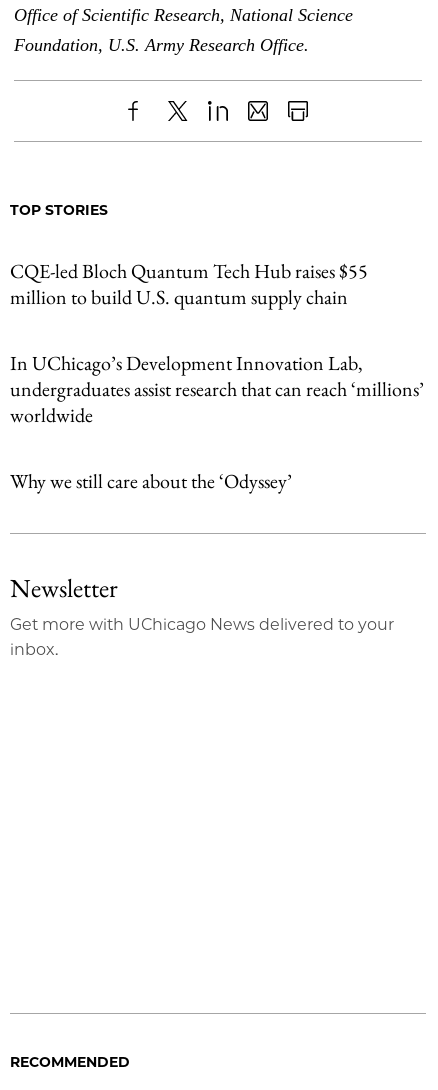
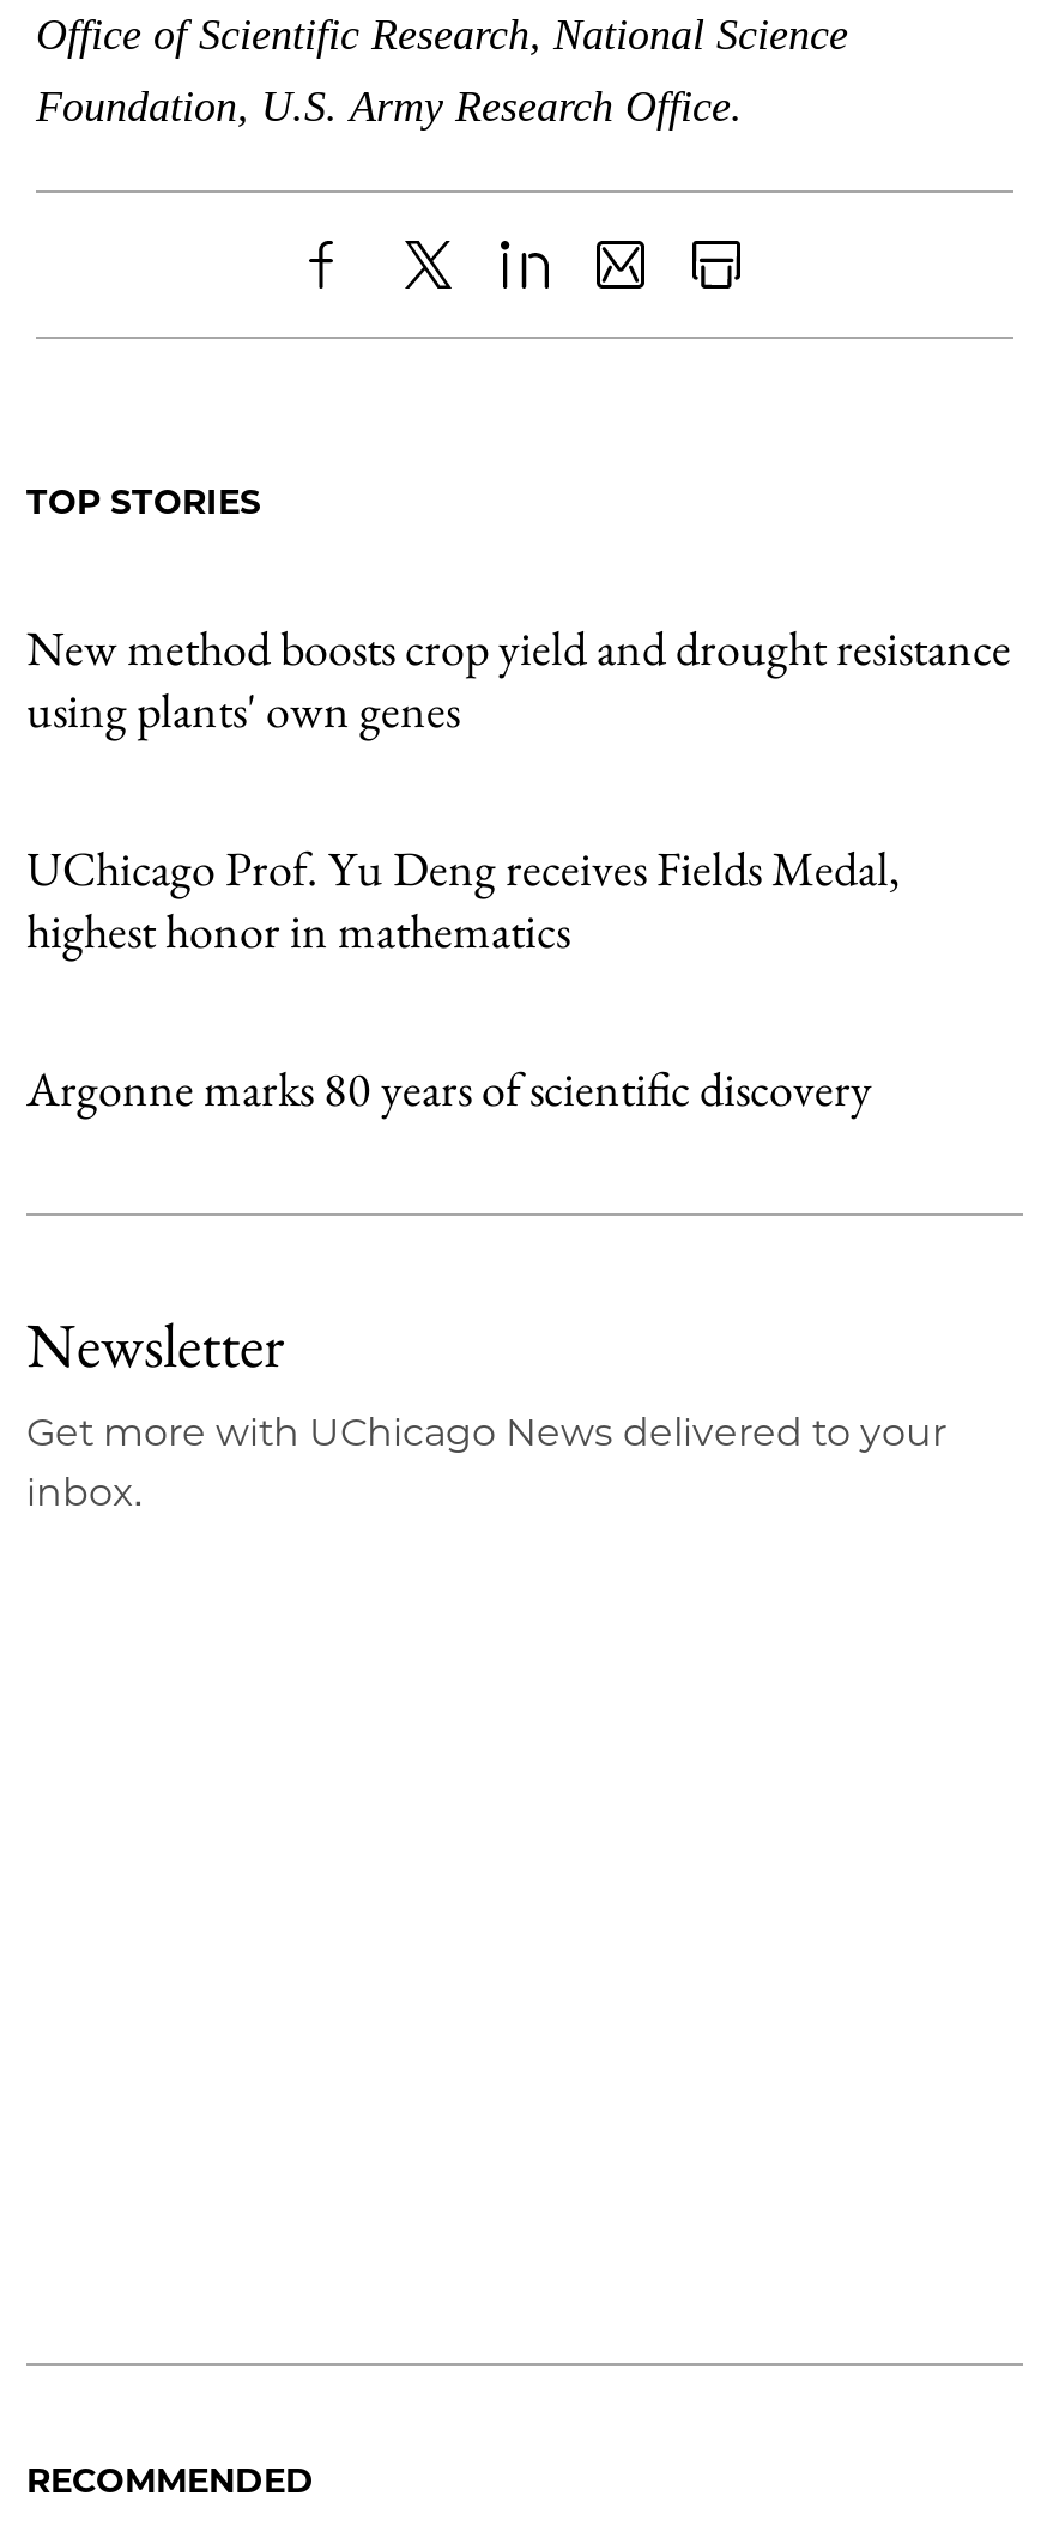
[10,258,368,310] CQE-led Bloch Quantum Tech Hub raises $55 | million to build U.S. quantum supply chain -> [26,617,1011,741] New method boosts crop yield and drought resistance | using plants' own genes
[10,350,424,428] In UChicago’s Development Innovation Lab, | undergraduates assist research that can reach ‘millions’ | worldwide -> [26,837,901,962] UChicago Prof. Yu Deng receives Fields Medal, | highest honor in mathematics
[10,468,292,494] Why we still care about the ‘Odyssey’ -> [26,1058,872,1120] Argonne marks 80 years of scientific discovery

